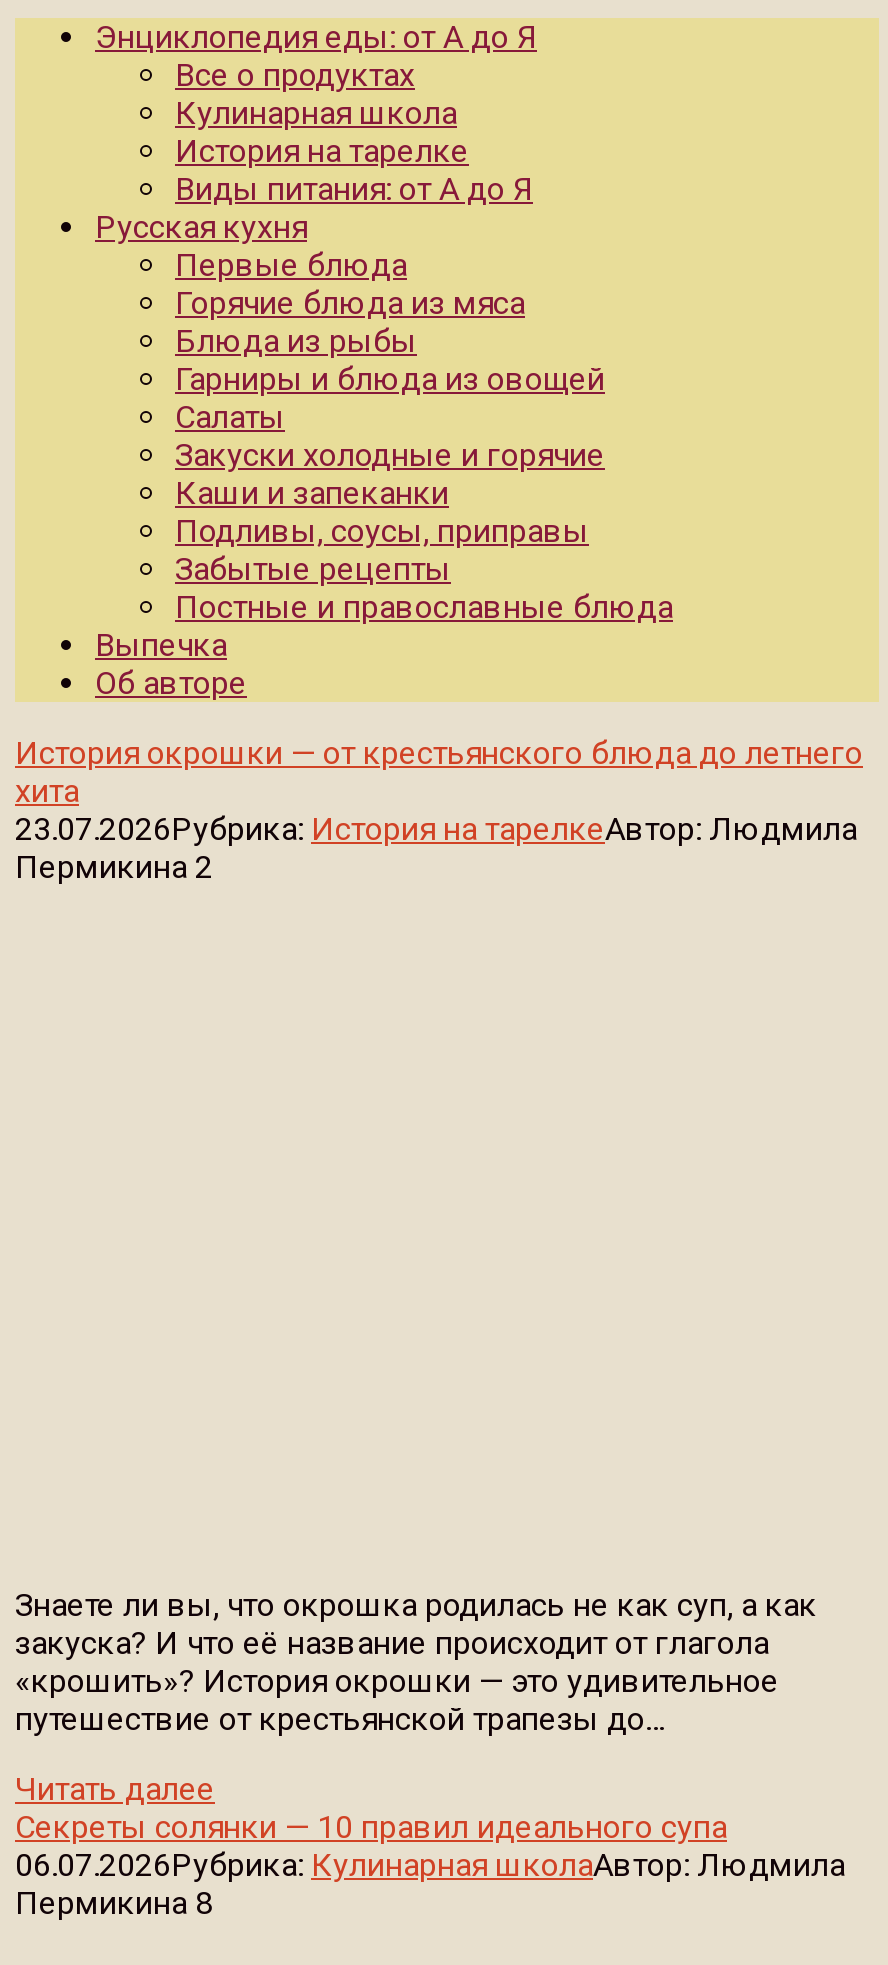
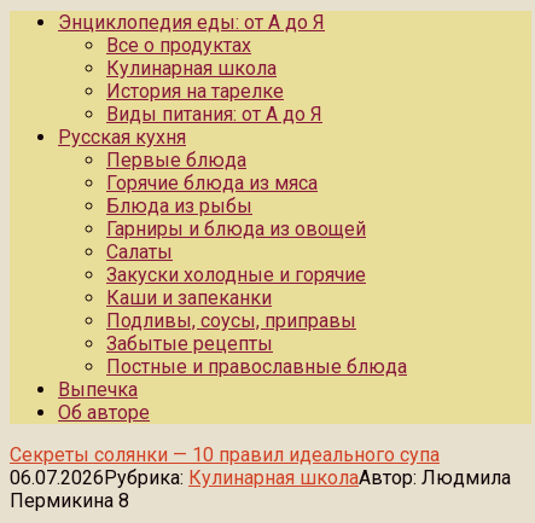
[15,734,863,886] История окрошки — от крестьянского блюда до летнего | хита | 23.07.2026Рубрика: История на тарелкеАвтор: Людмила | Пермикина 2 -> none
[15,1586,817,1808] Знаете ли вы, что окрошка родилась не как суп, а как | закуска? И что её название происходит от глагола | «крошить»? История окрошки — это удивительное | путешествие от крестьянской трапезы до… | Читать далее -> none

